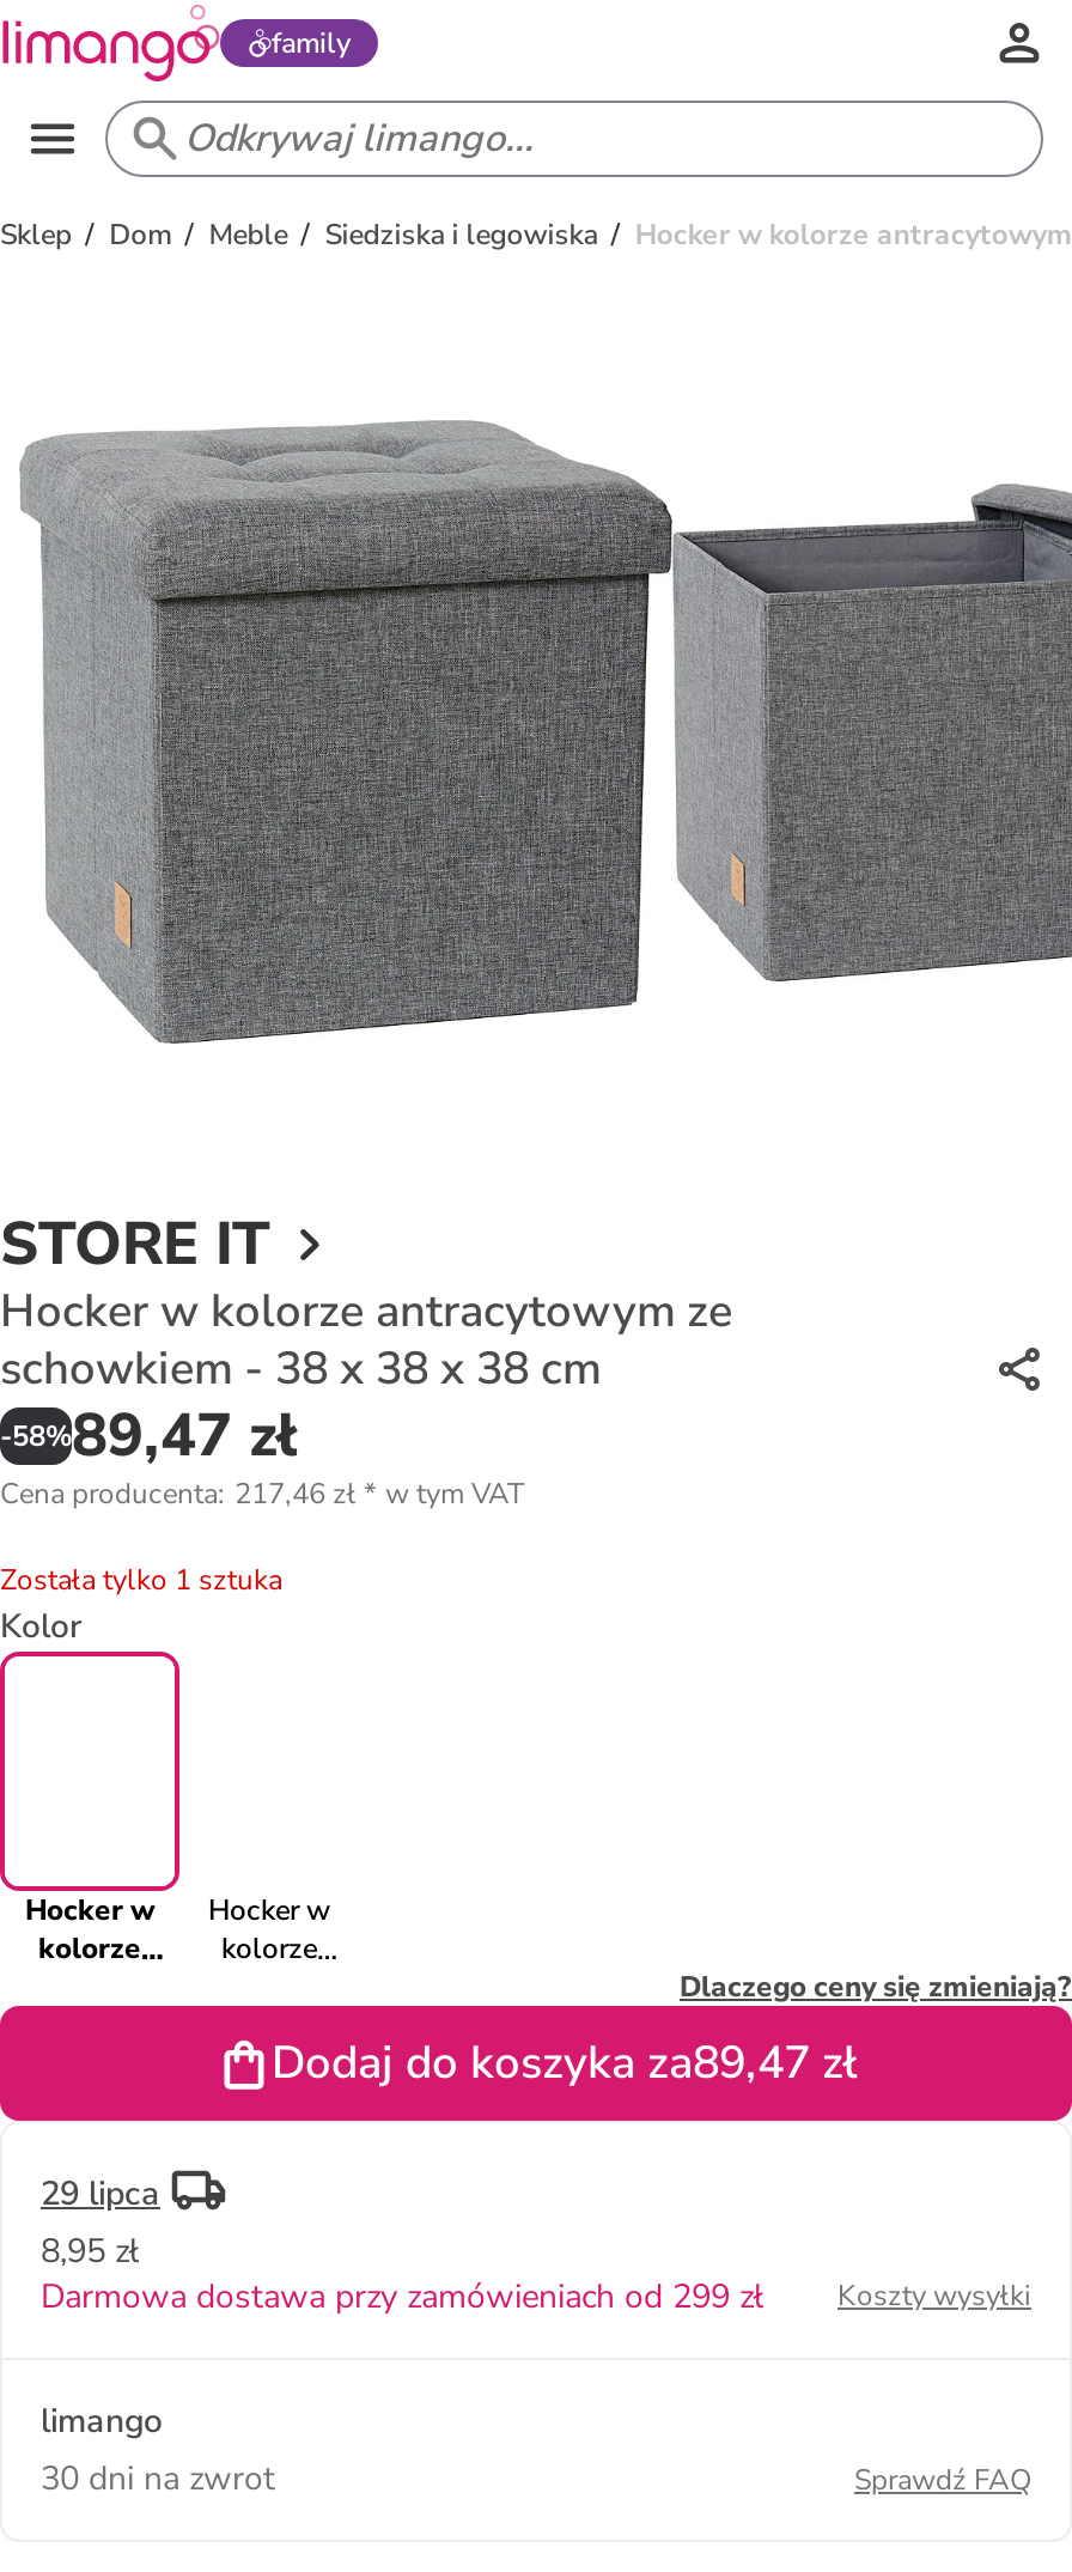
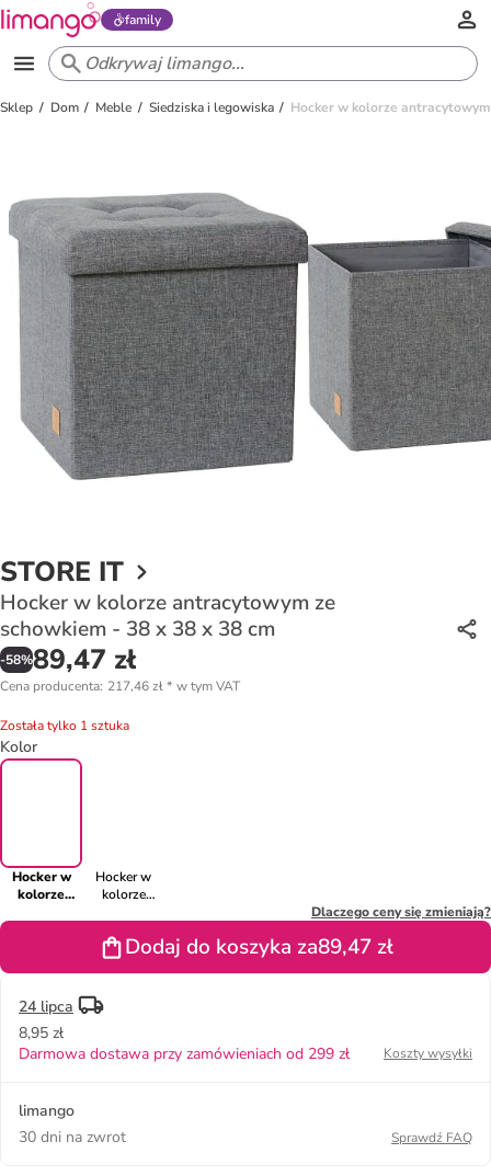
[41,2172,160,2217] 29 lipca -> [19,996,73,1017] 24 lipca

